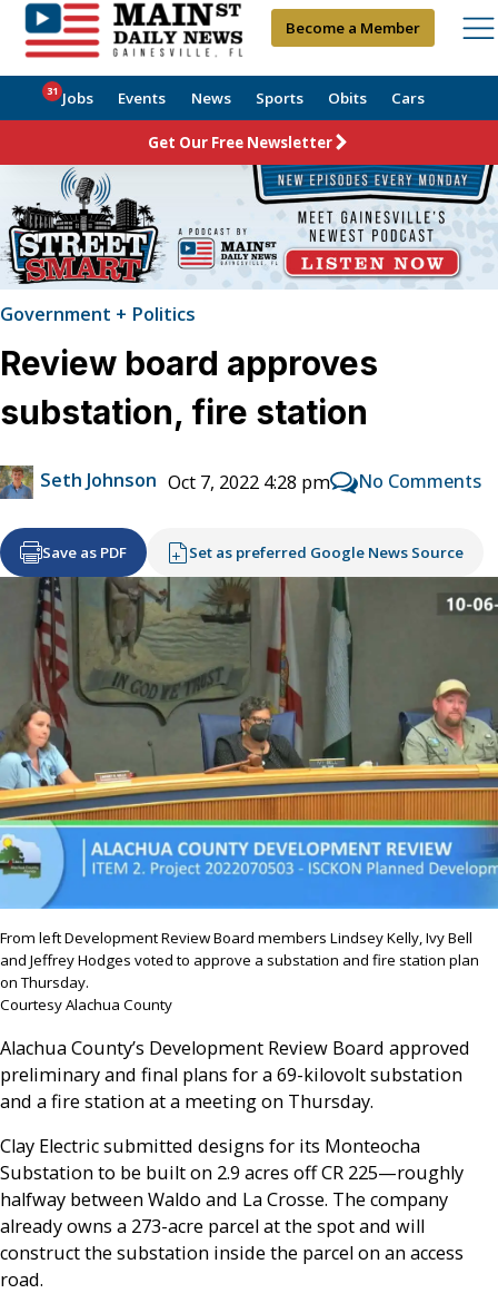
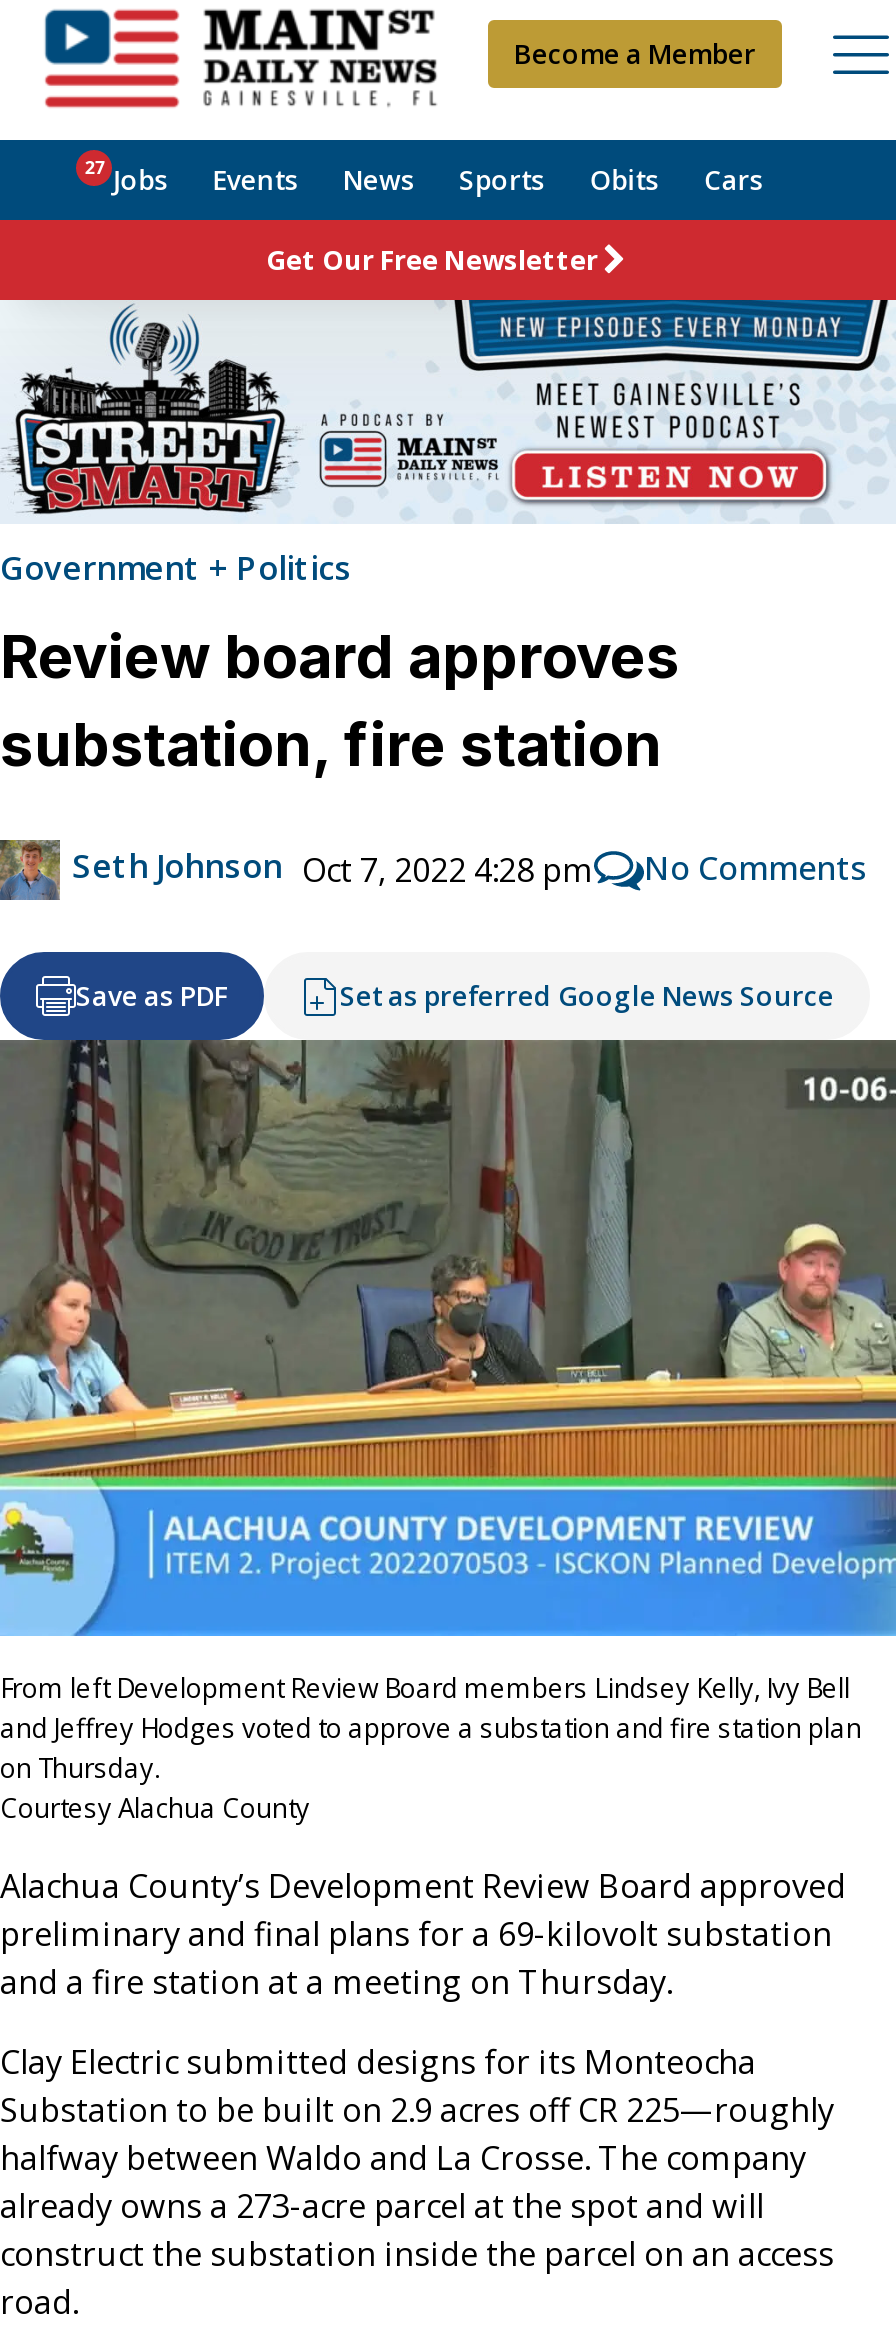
[47,84,424,108] 31 Jobs Events News Sports Obits Cars -> [85,154,764,198] 27 Jobs Events News Sports Obits Cars

